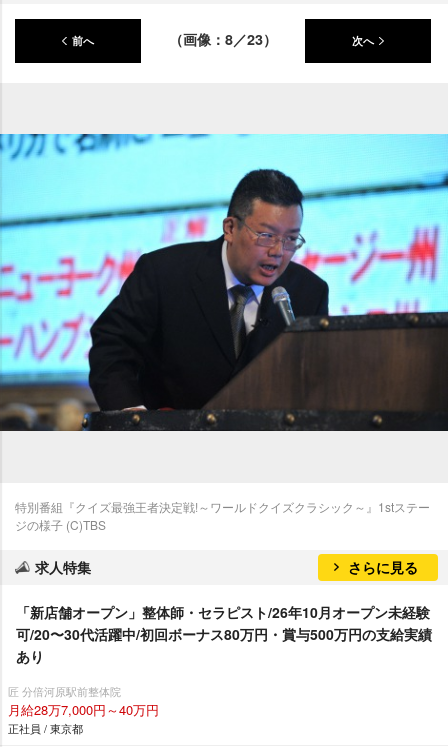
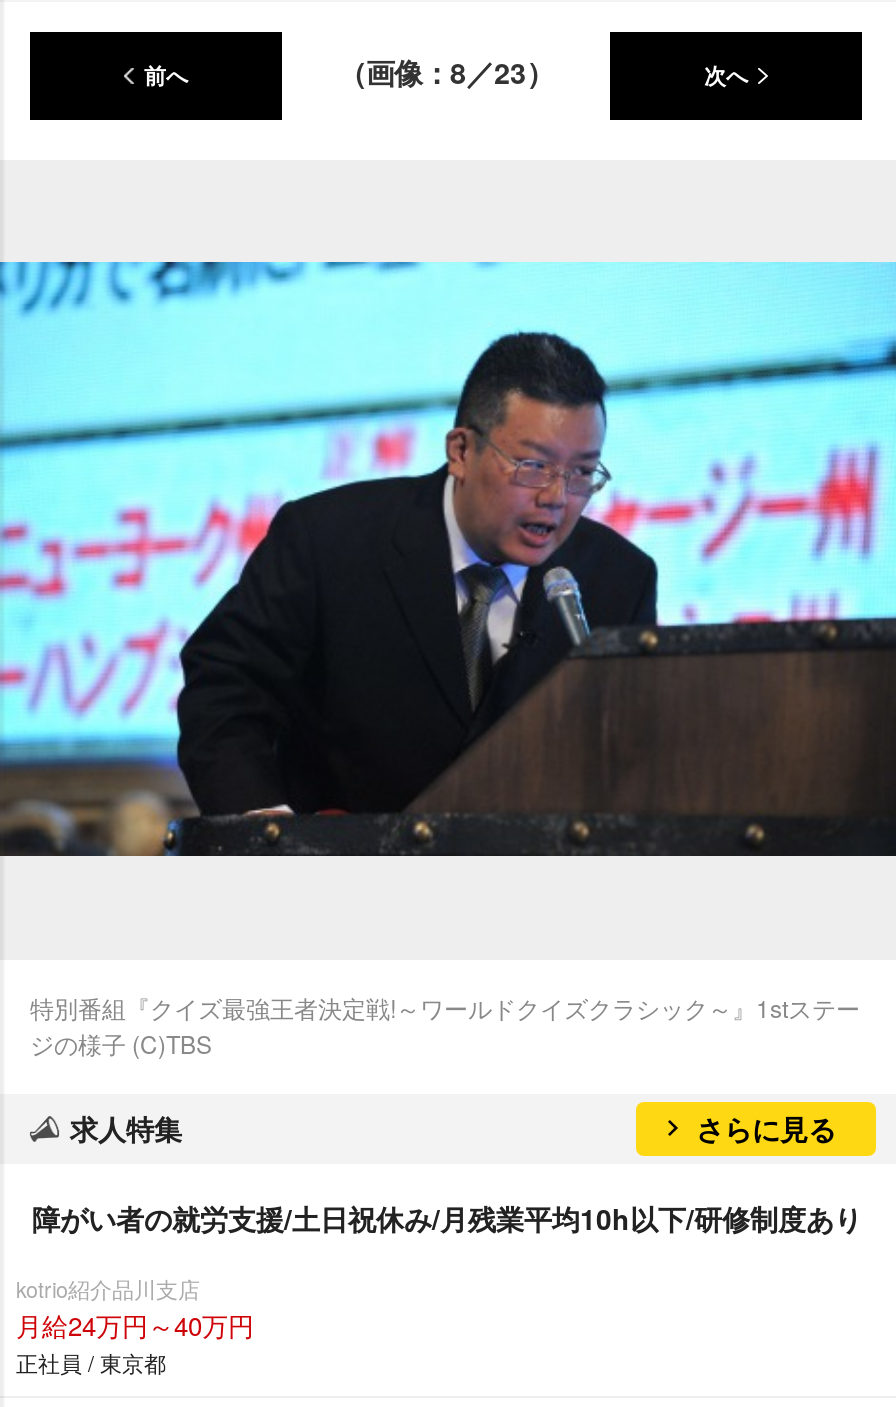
[16,602,432,666] 「新店舗オープン」整体師・セラピスト/26年10月オープン未経験 | 可/20〜30代活躍中/初回ボーナス80万円・賞与500万円の支給実績 | あり -> [32,1198,862,1238] 障がい者の就労支援/土日祝休み/月残業平均10h以下/研修制度あり
[8,684,159,719] 匠 分倍河原駅前整体院 | 月給28万7,000円～40万円 -> [16,1274,254,1344] kotrio紹介品川支店 | 月給24万円～40万円

